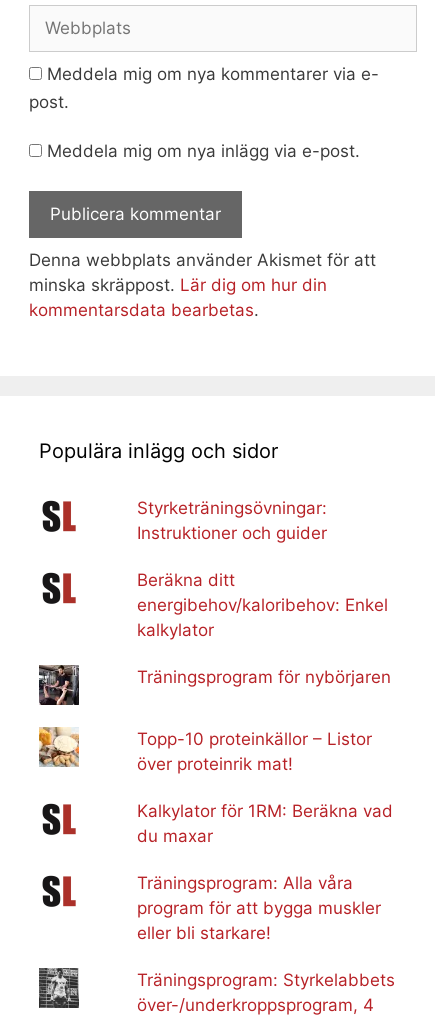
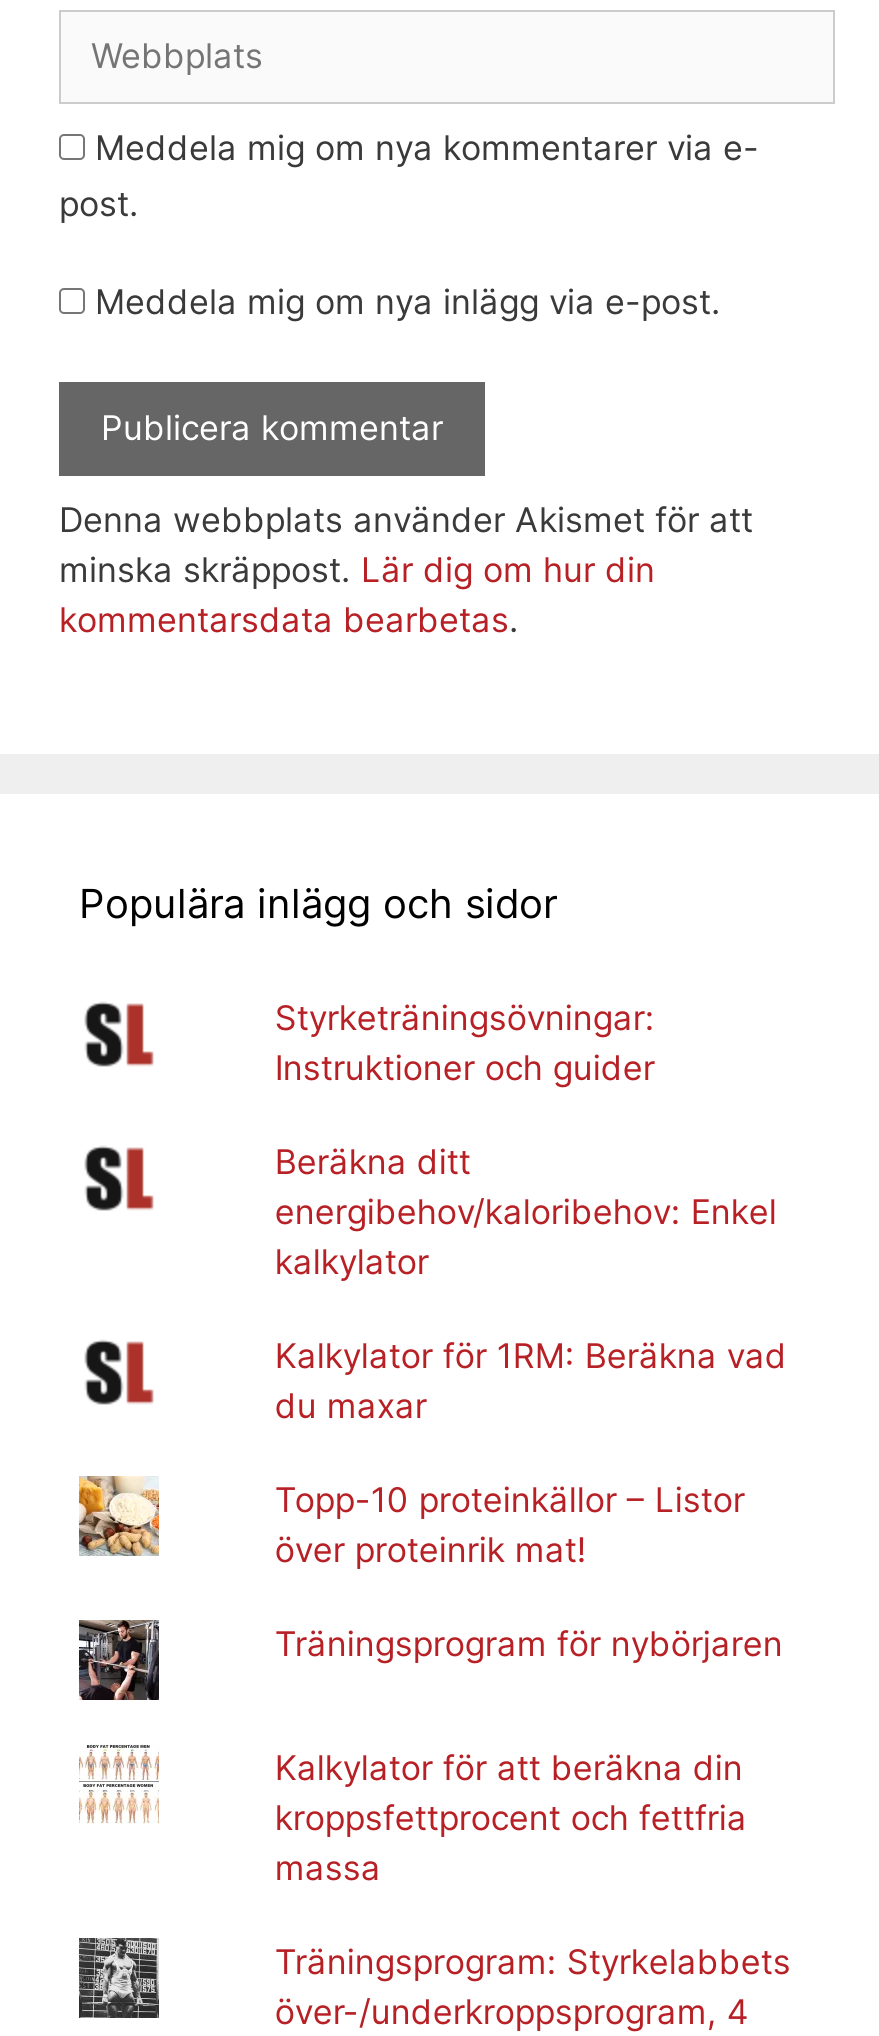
moved [137,667,391,687] -> [275,1623,783,1663]: Träningsprogram för nybörjaren
moved [137,801,393,846] -> [275,1335,787,1425]: Kalkylator för 1RM: Beräkna vad | du maxar
[41,872,76,908] [image] -> [77,1742,161,1824] [image]
[137,873,381,943] Träningsprogram: Alla våra | program för att bygga muskler | eller bli starkare! -> [275,1747,747,1887] Kalkylator för att beräkna din | kroppsfettprocent och fettfria | massa

